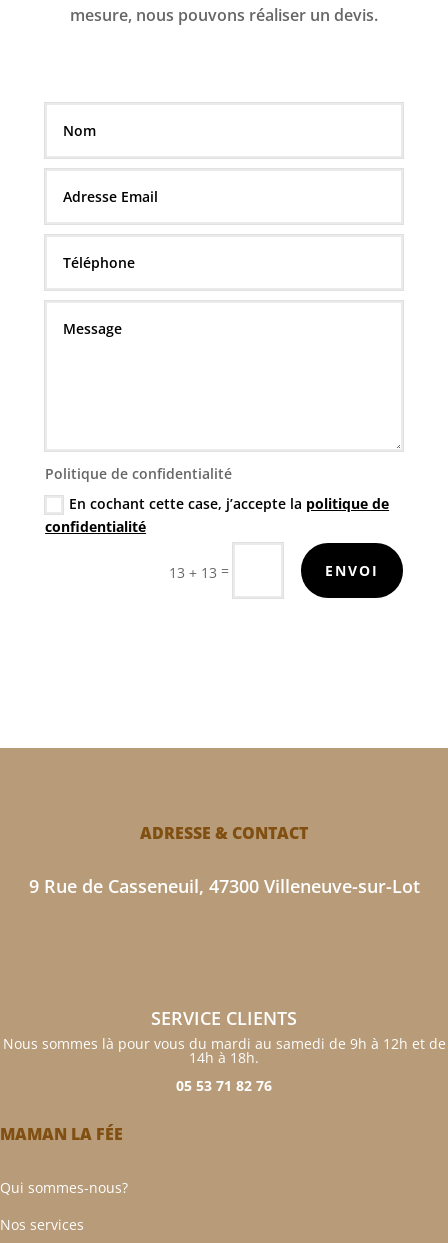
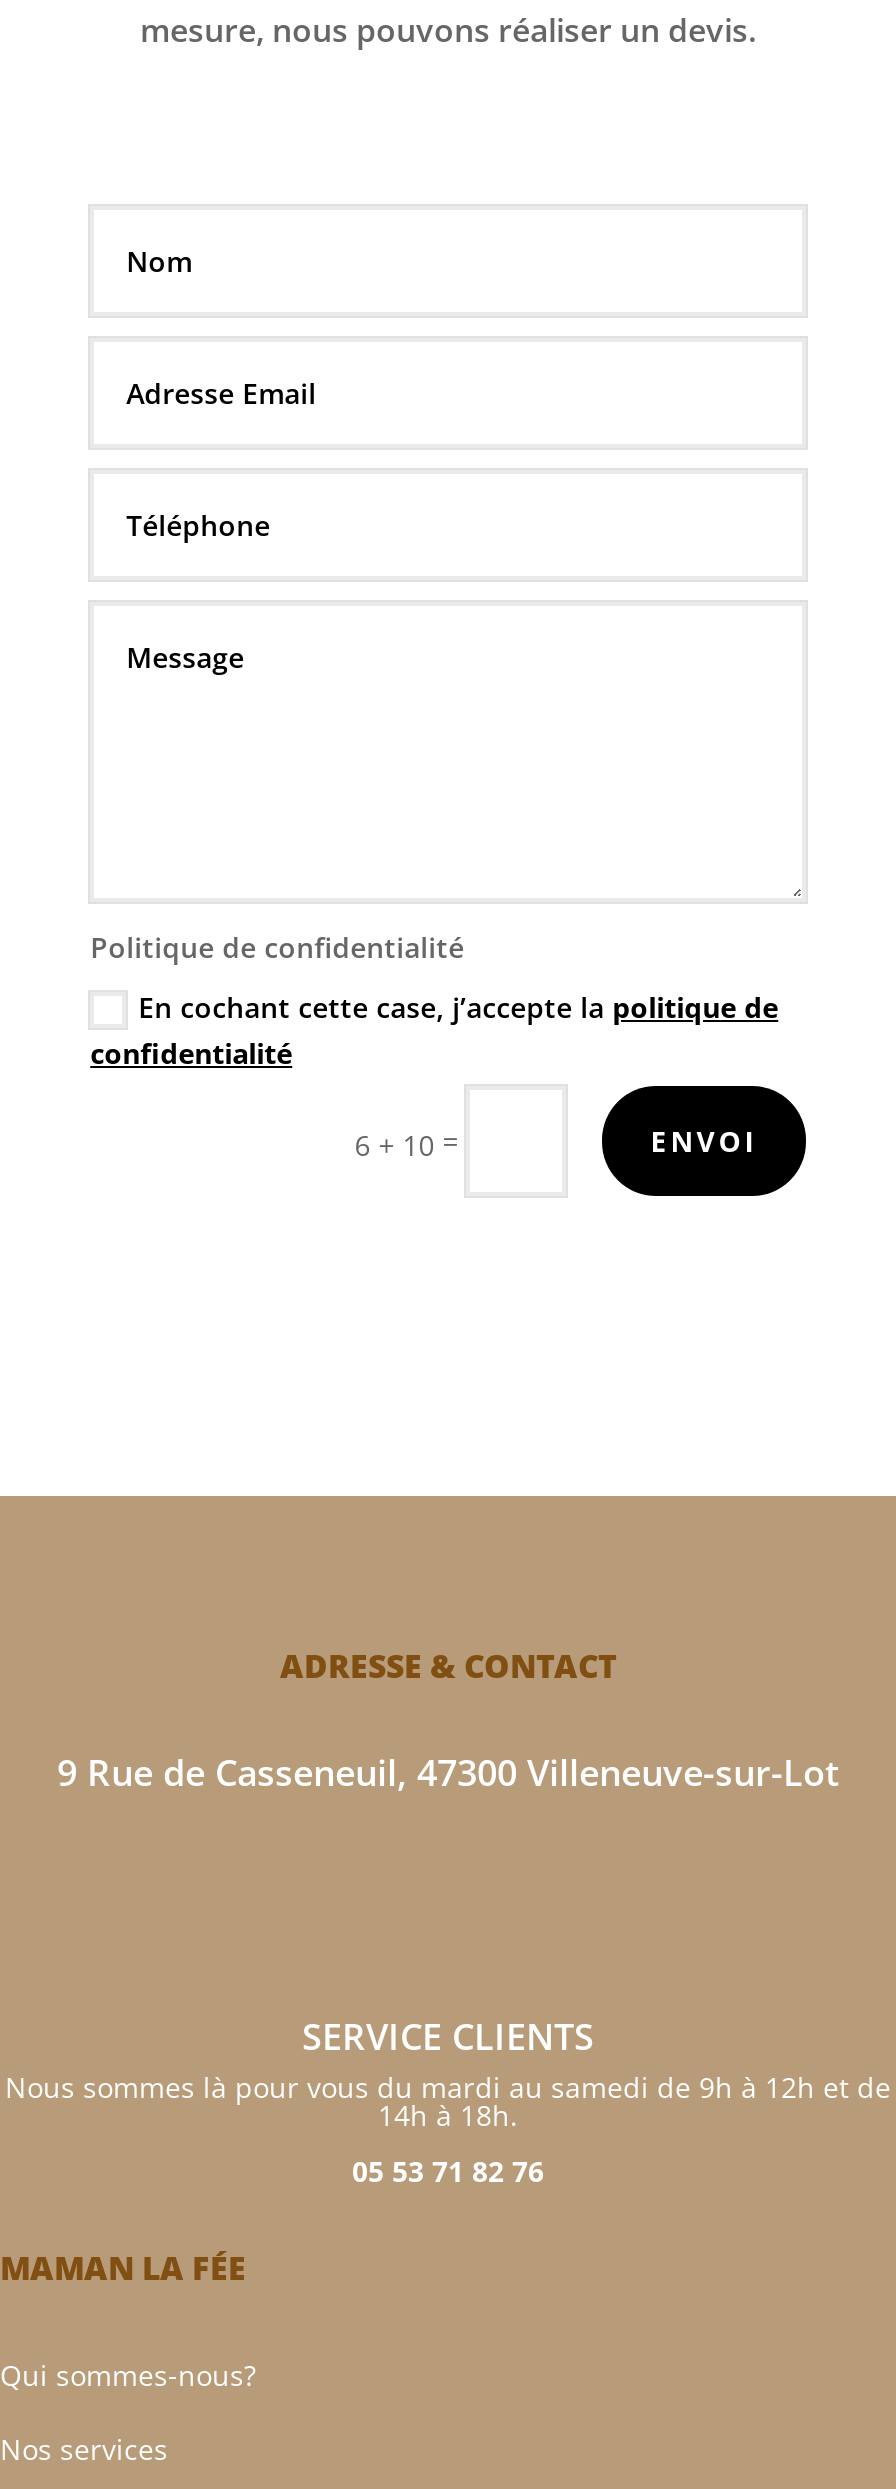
[169,561,233,582] 13 + 13 = -> [354,1123,466,1164] 6 + 10 =

